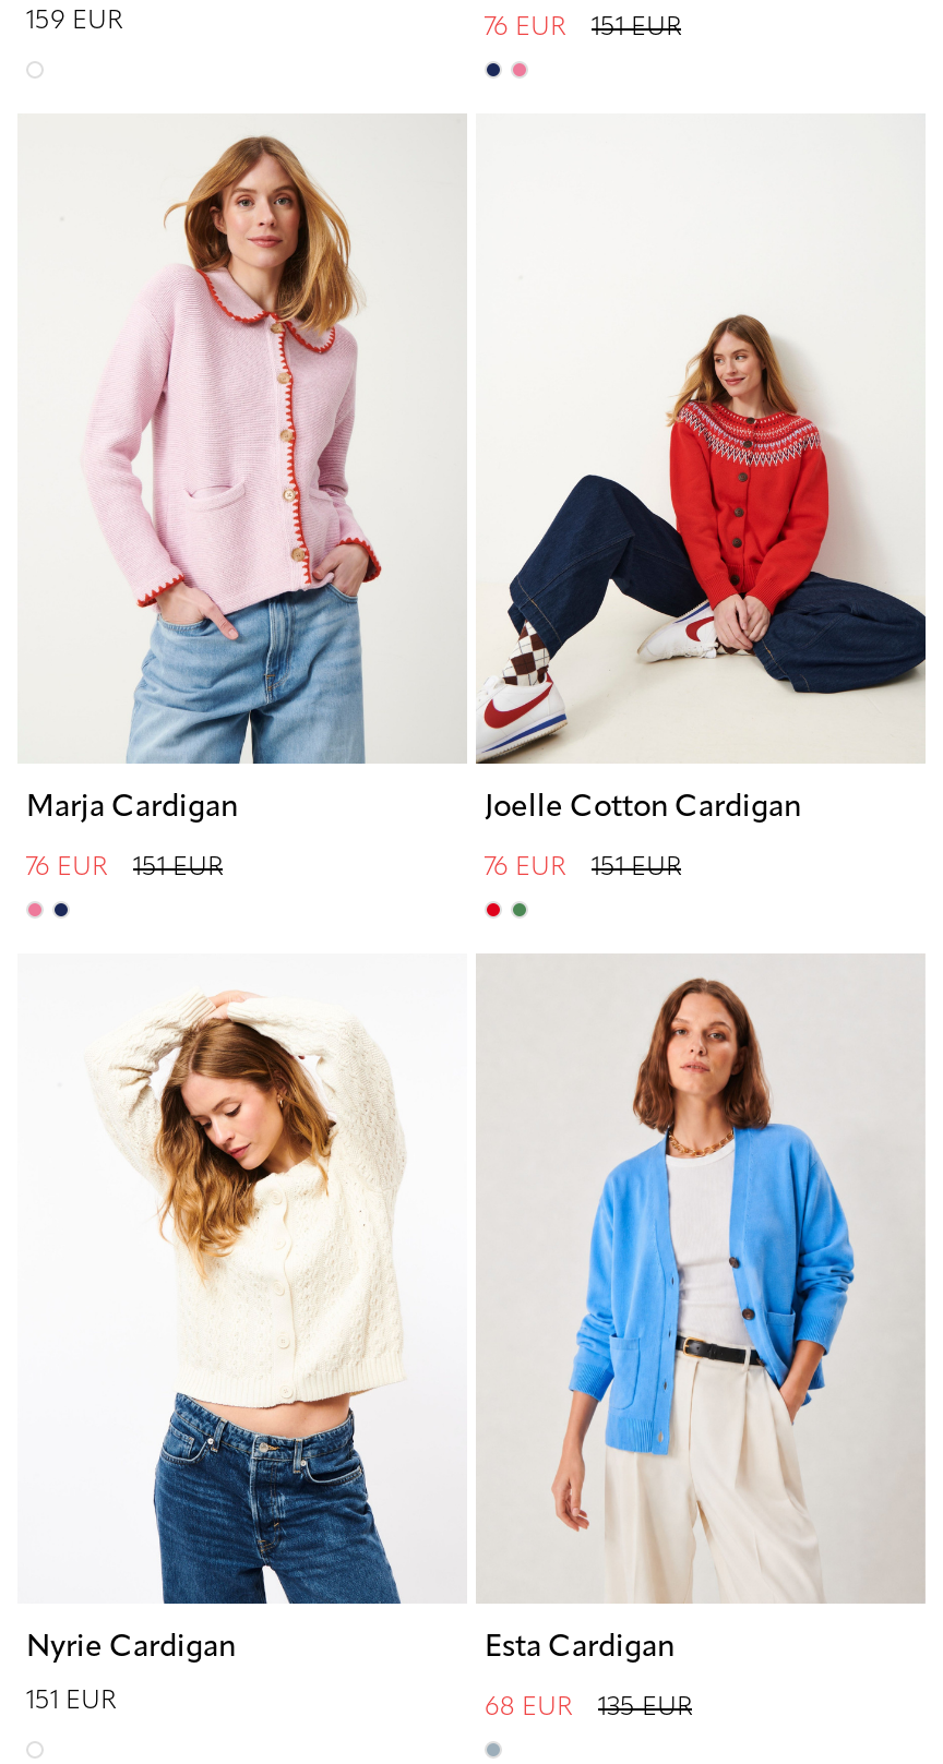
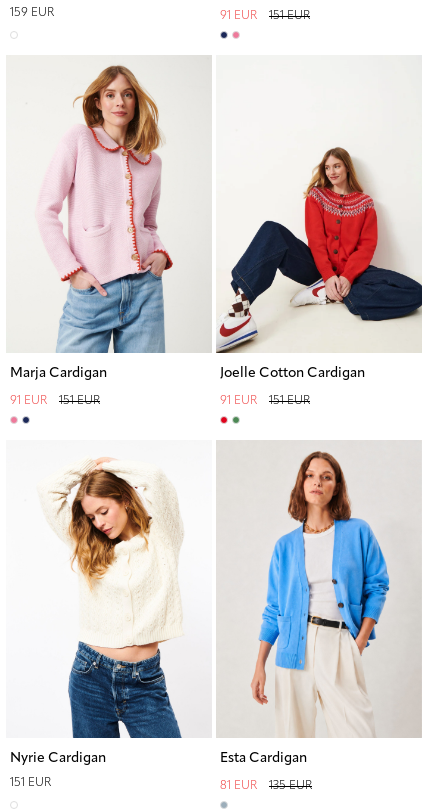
[485,16,681,42] 76 EUR 151 EUR -> [220,10,310,22] 91 EUR 151 EUR
[26,855,223,882] 76 EUR 151 EUR -> [10,395,100,407] 91 EUR 151 EUR
[485,855,681,882] 76 EUR 151 EUR -> [220,395,310,407] 91 EUR 151 EUR
[485,1695,572,1721] 68 EUR -> [220,780,257,792] 81 EUR

